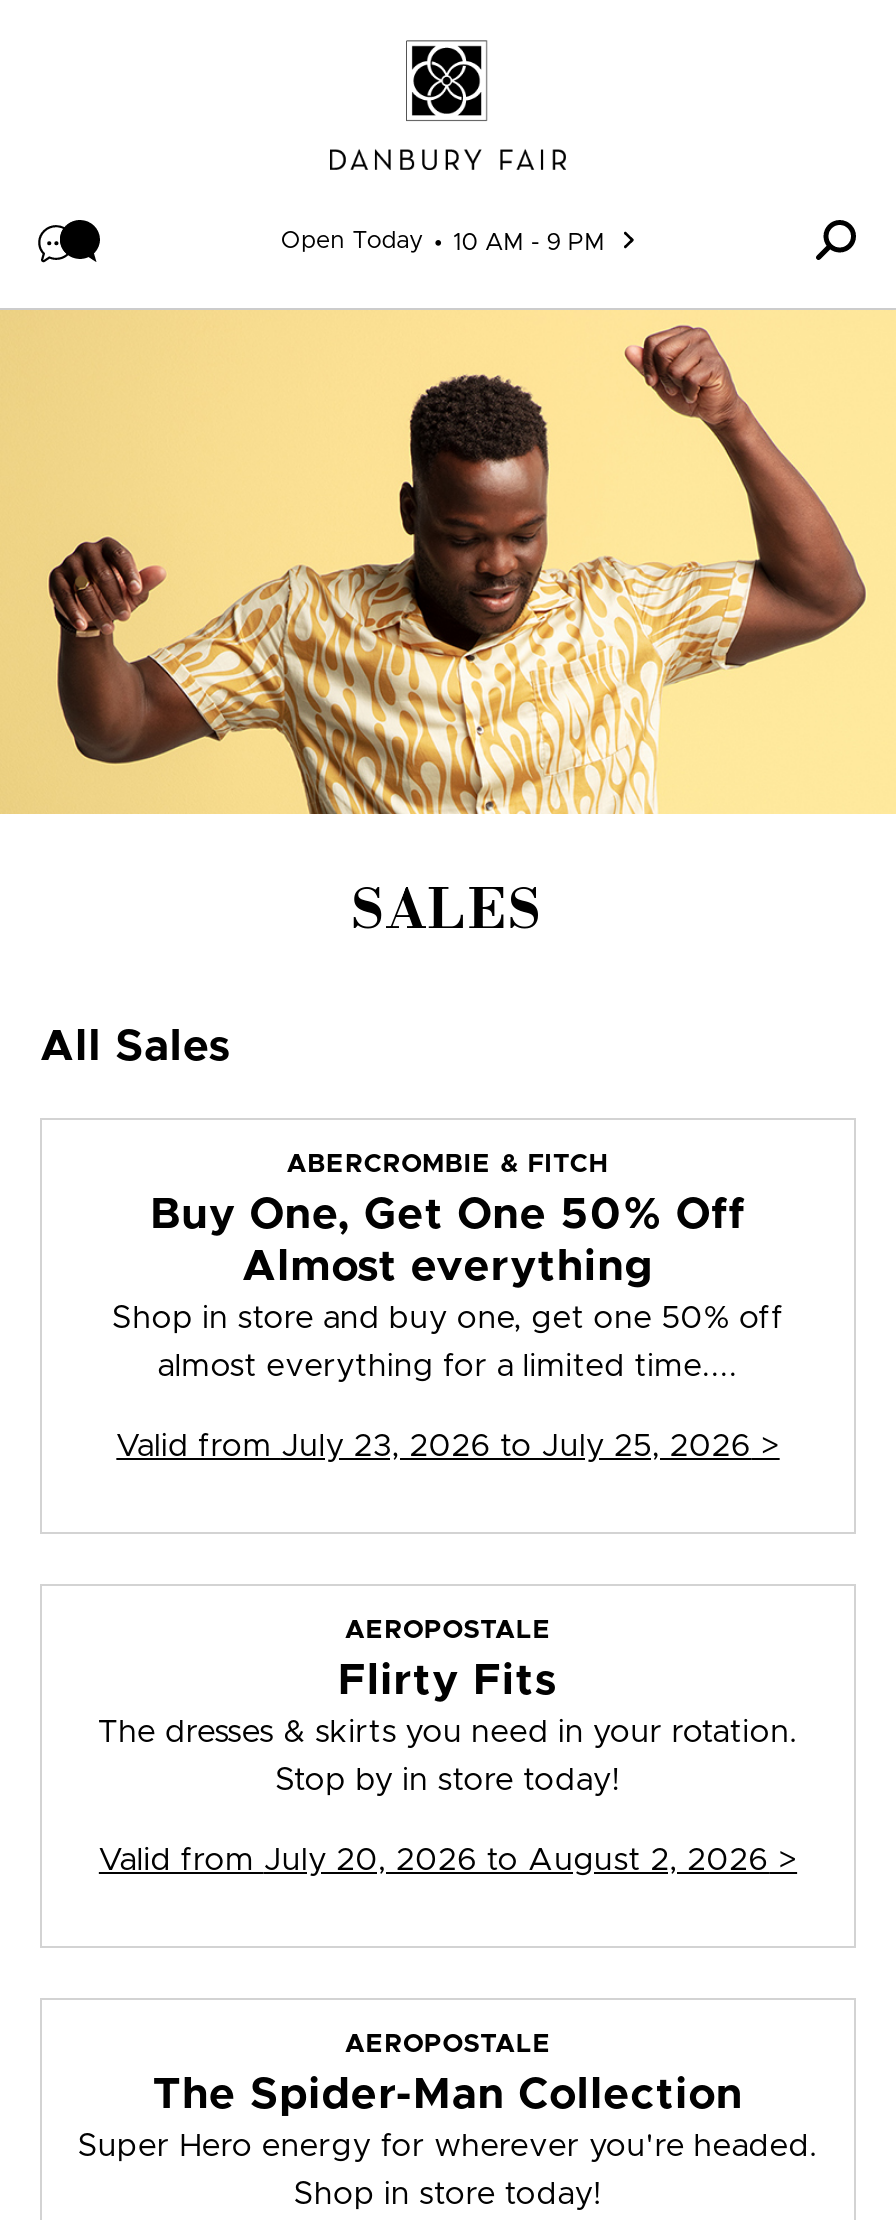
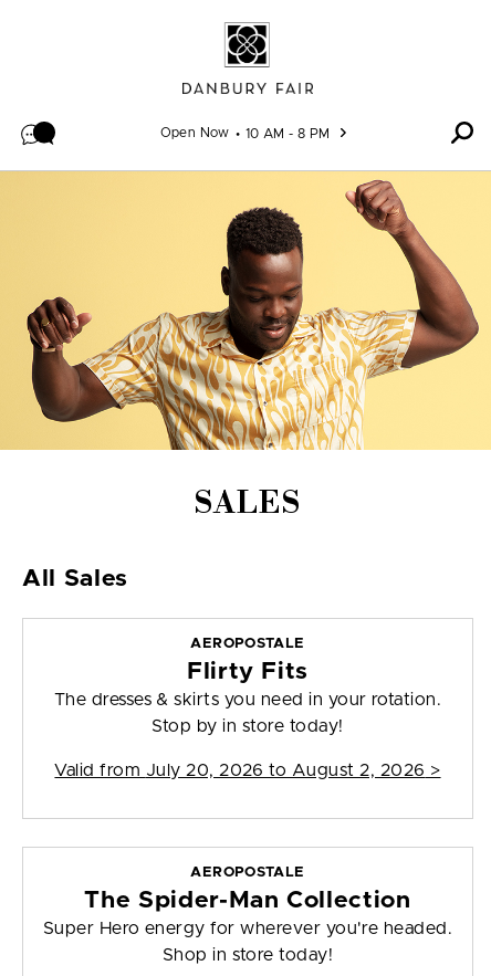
[281,227,424,251] Open Today -> [160,125,230,139] Open Now
[453,229,605,253] 10 AM - 9 PM -> [245,127,330,140] 10 AM - 8 PM
[112,1152,784,1462] ABERCROMBIE & FITCH | Buy One, Get One 50% Off | Almost everything | Shop in store and buy one, get one 50% off | almost everything for a limited time.... | Valid from July 23, 2026 to July 25, 2026 > -> none

